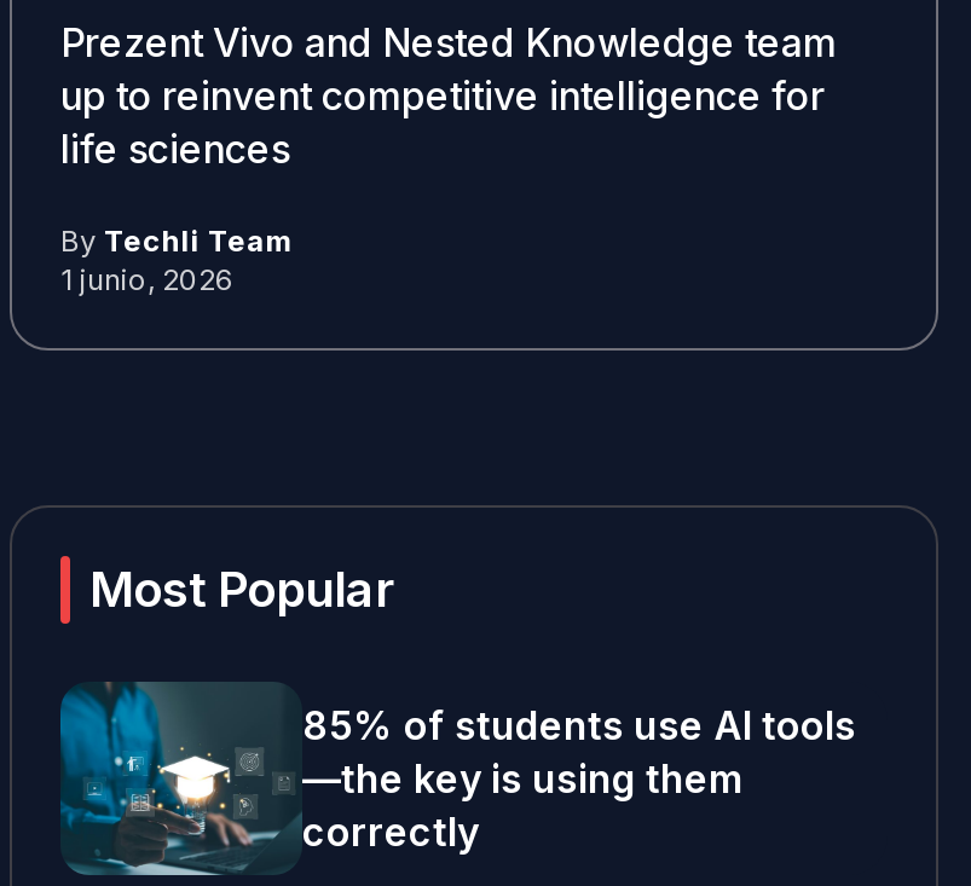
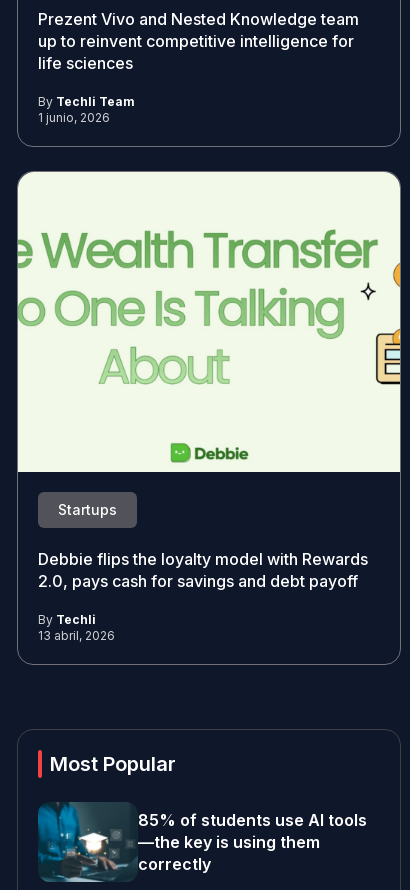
none -> [17,170,401,643] [image] | Startups | Debbie flips the loyalty model with Rewards | 2.0, pays cash for savings and debt payoff | By Techli | 13 abril, 2026

